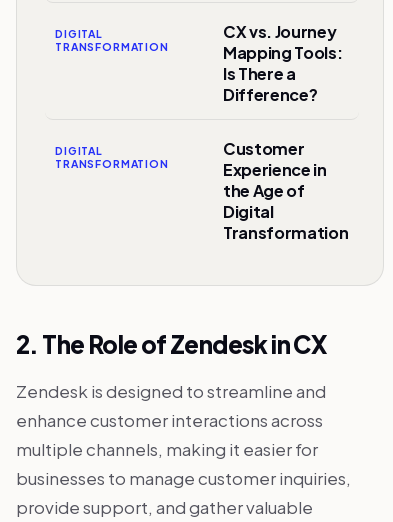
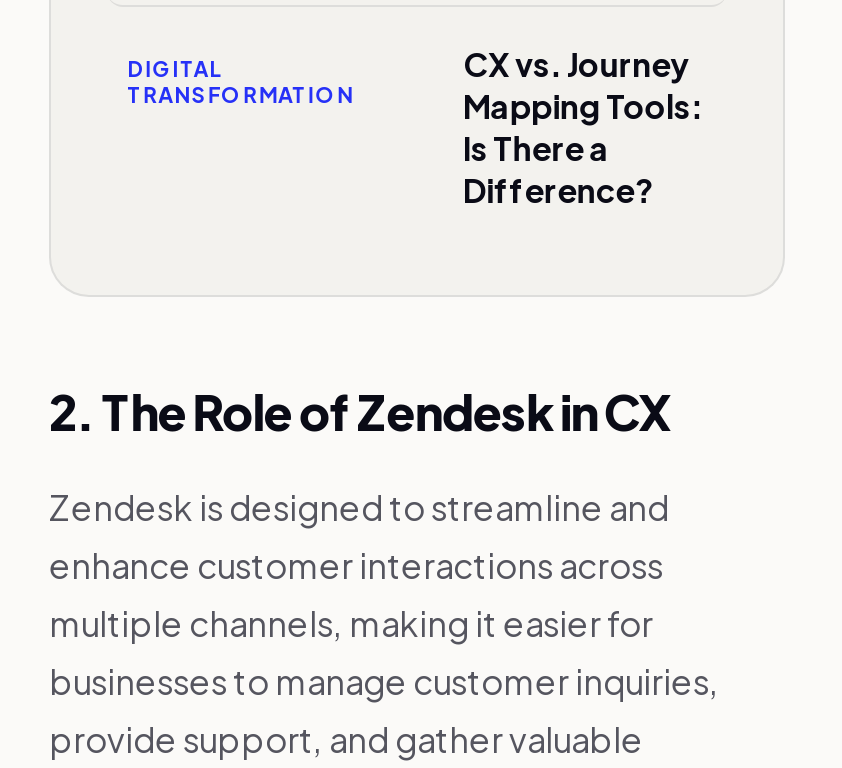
[223,138,348,243] Customer | Experience in | the Age of | Digital | Transformation -> none
[55,144,169,170] DIGITAL | TRANSFORMATION -> none

